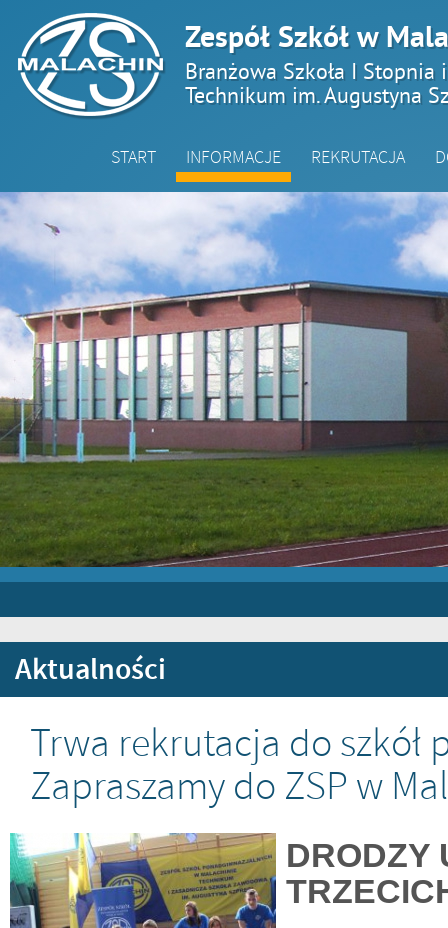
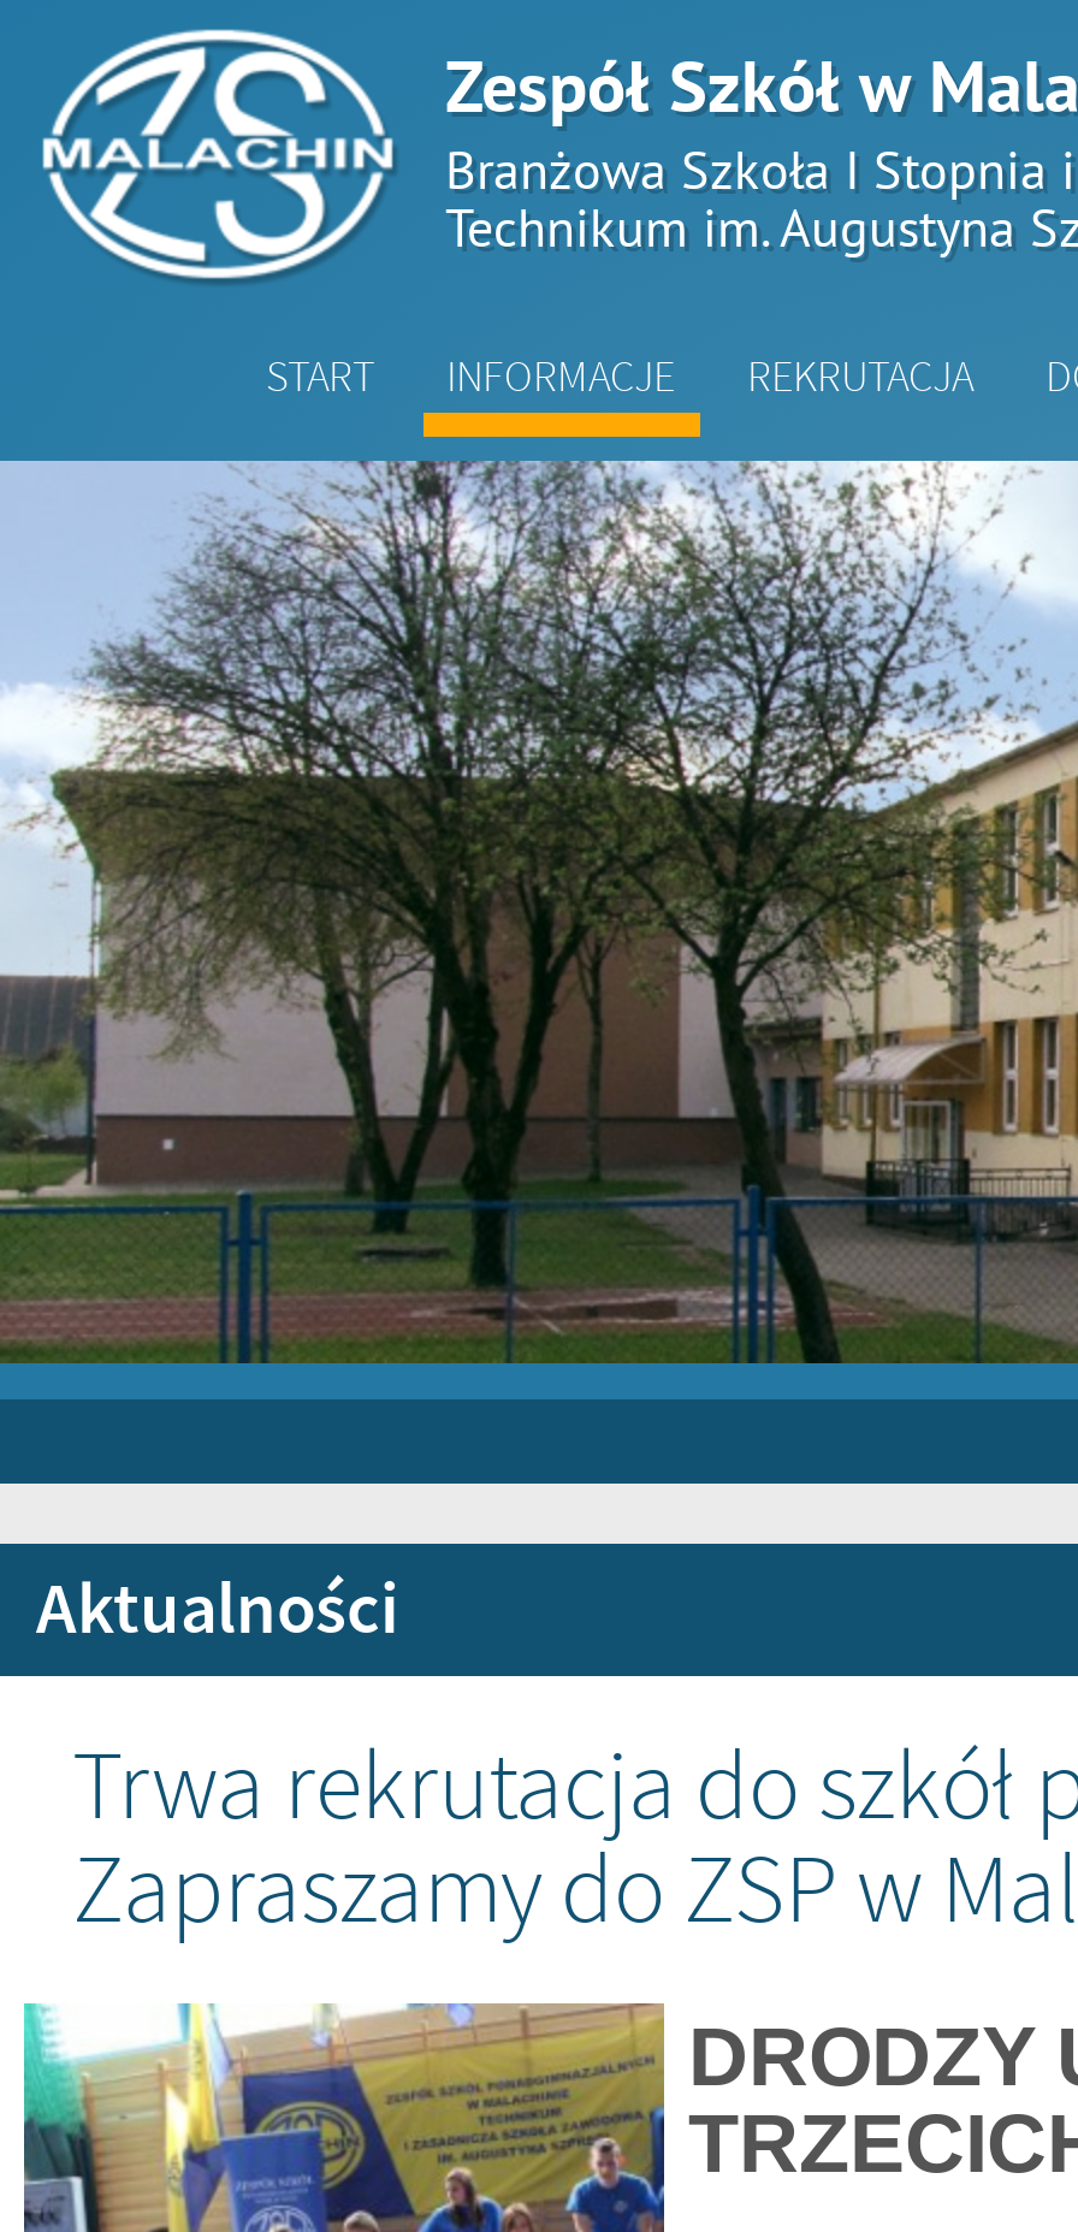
[3,191,445,568] [image] -> [7,458,1071,1366] [image]

